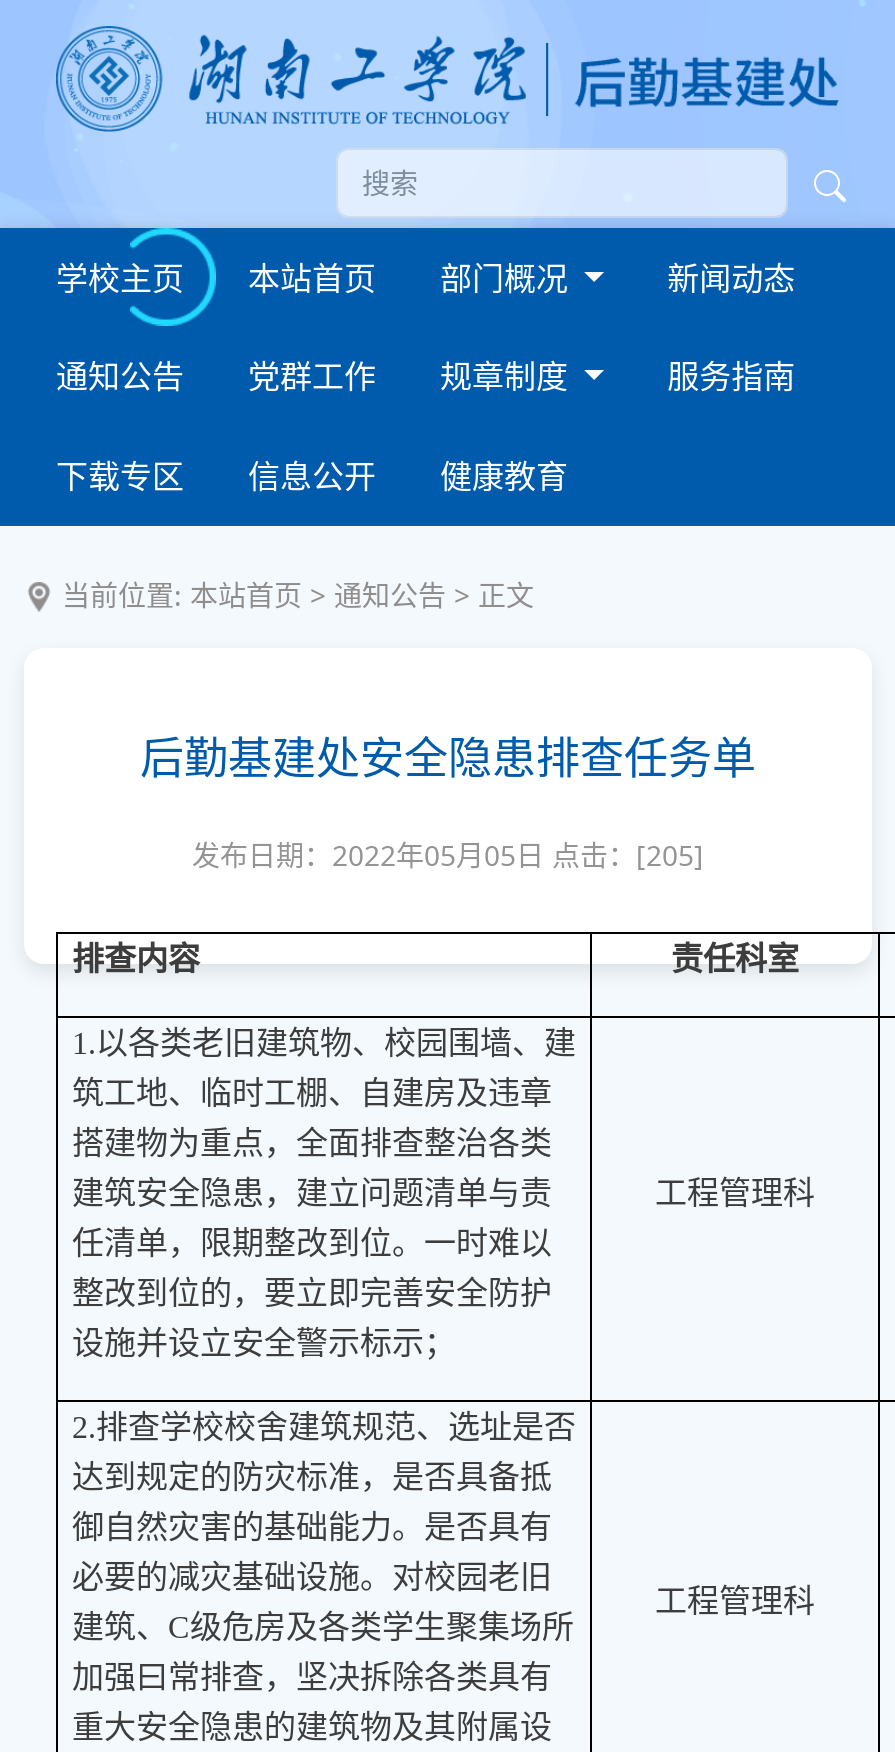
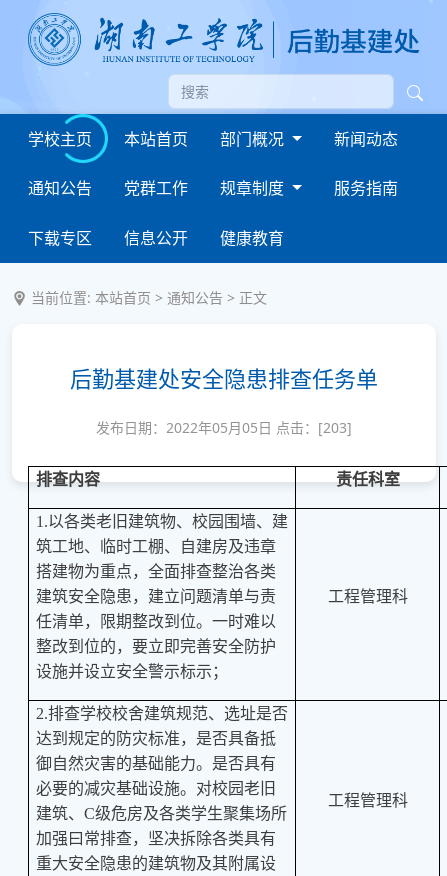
[192,835,704,873] 发布日期：2022年05月05日 点击：[205] -> [96,418,352,437] 发布日期：2022年05月05日 点击：[203]

